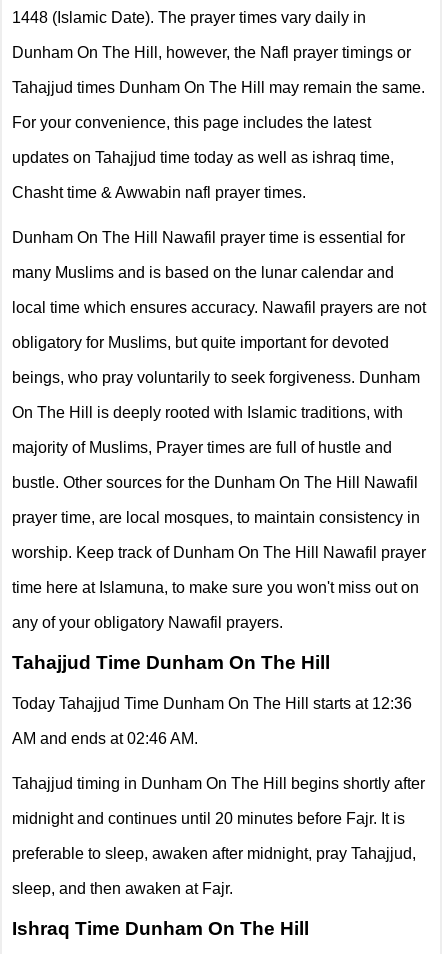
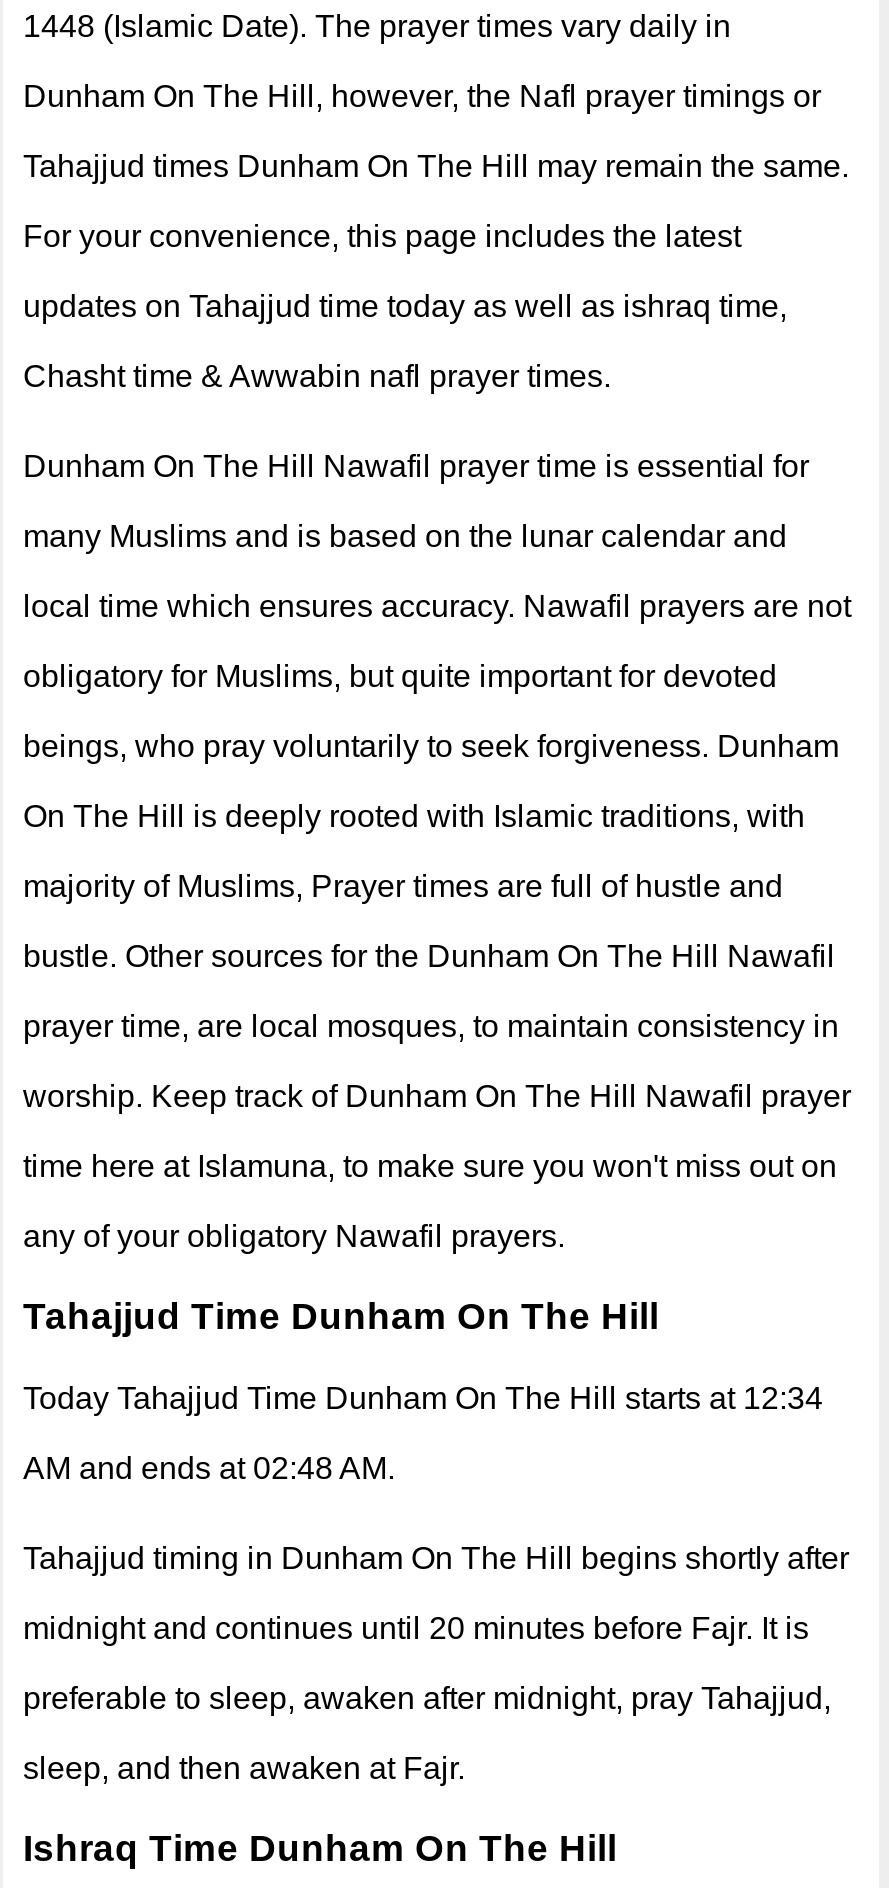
[12,695,412,712] Today Tahajjud Time Dunham On The Hill starts at 12:36 -> [23,1380,823,1414] Today Tahajjud Time Dunham On The Hill starts at 12:34
[12,730,198,747] AM and ends at 02:46 AM. -> [23,1450,395,1484] AM and ends at 02:48 AM.

